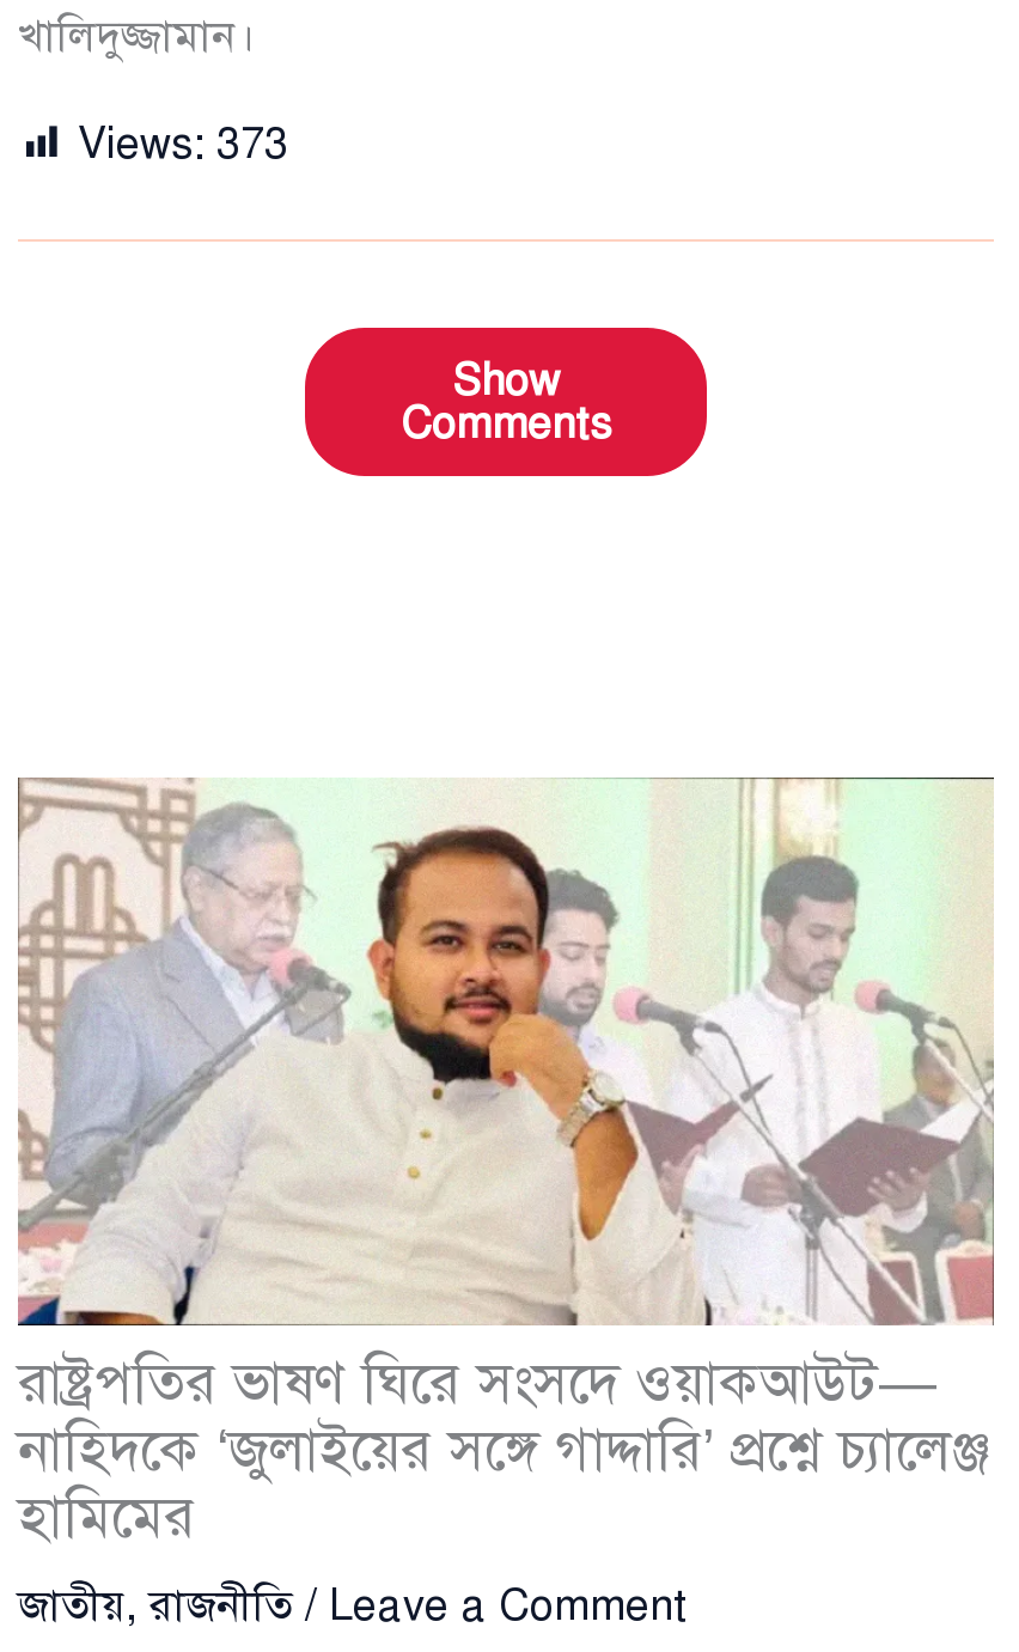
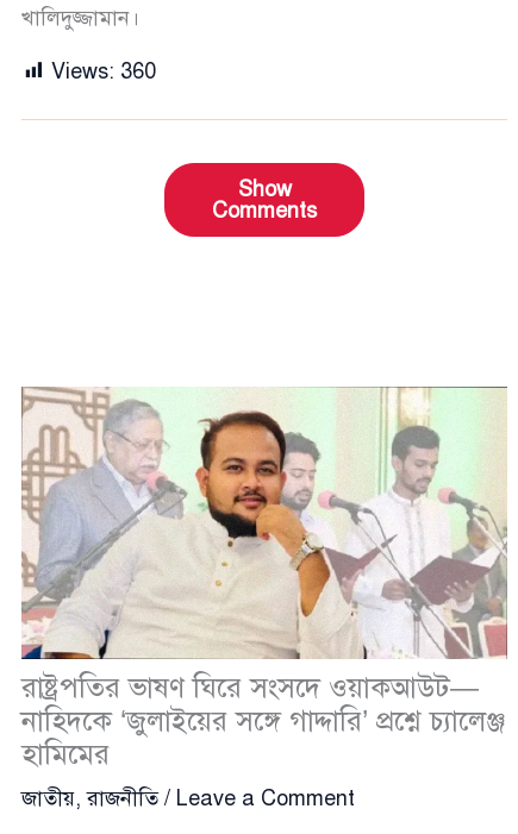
[78,117,288,169] Views: 373 -> [51,58,156,84] Views: 360

